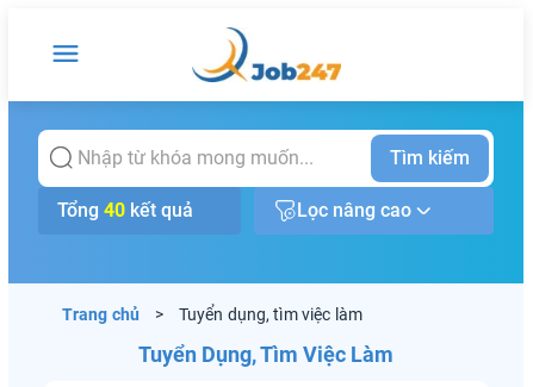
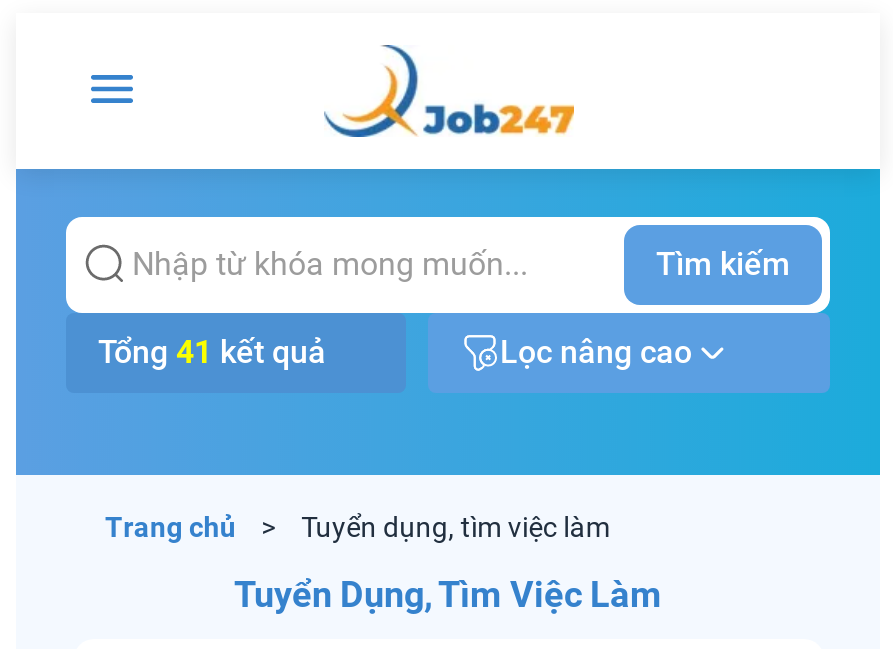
[57,199,193,221] Tổng 40 kết quả -> [98,333,326,371] Tổng 41 kết quả

